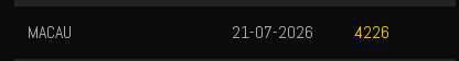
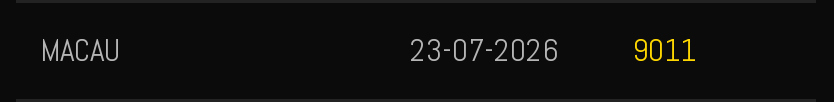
[232,22,313,43] 21-07-2026 -> [410,31,558,71] 23-07-2026
[354,22,389,44] 4226 -> [632,32,696,72] 9011

